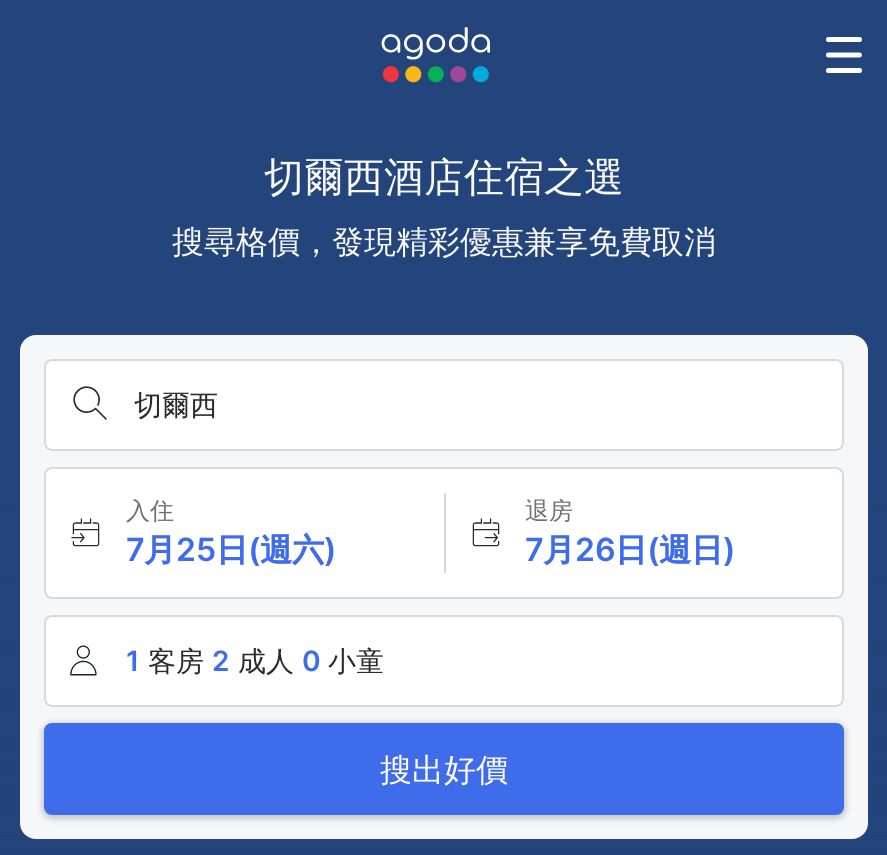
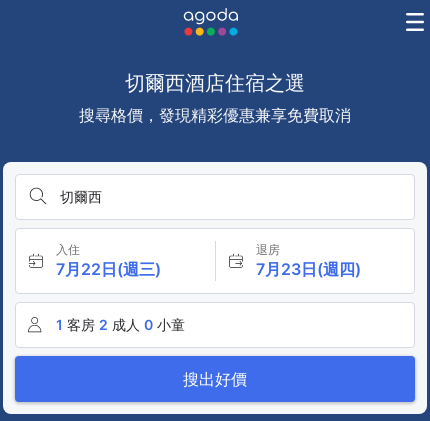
[126,529,336,569] 7月25日(週六) -> [56,259,161,279] 7月22日(週三)
[525,529,735,569] 7月26日(週日) -> [255,259,360,279] 7月23日(週四)

